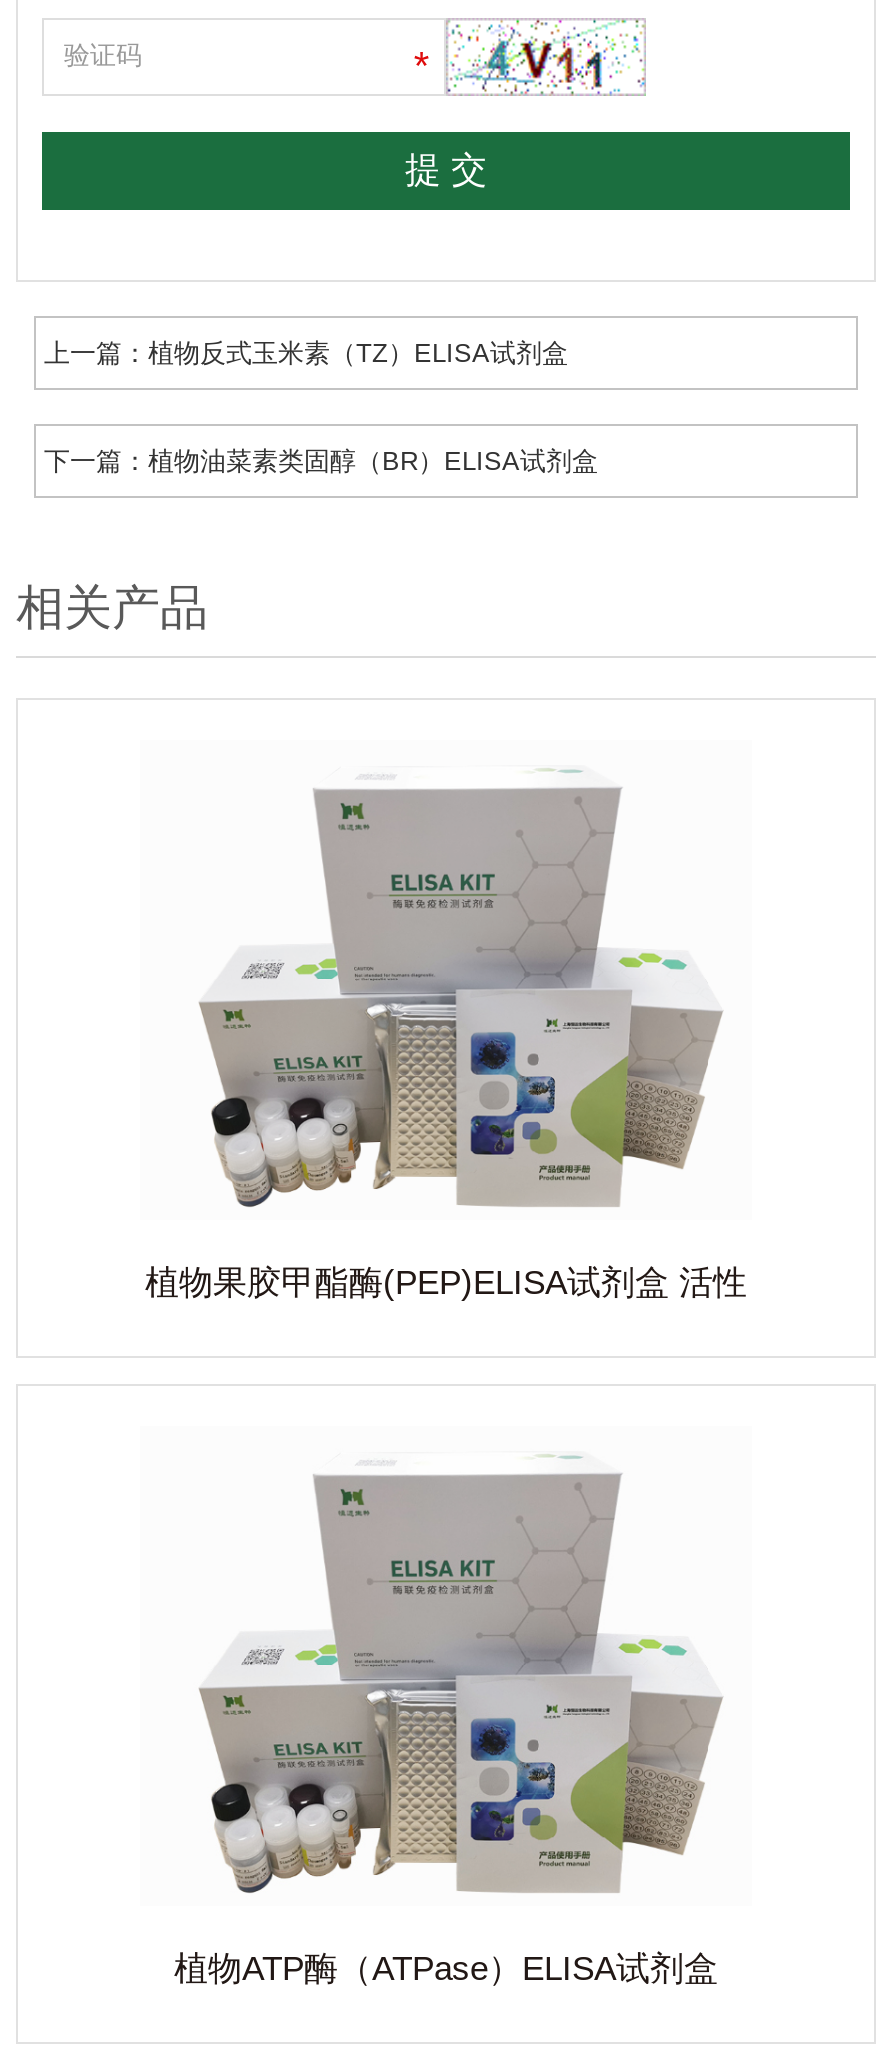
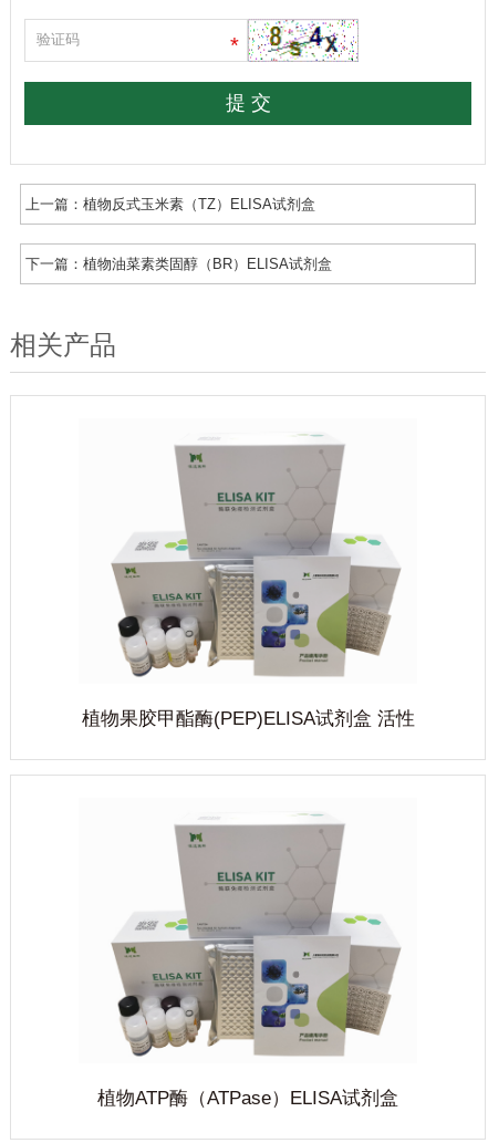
[452,20,644,94] [image] -> [248,20,354,61] [image]

